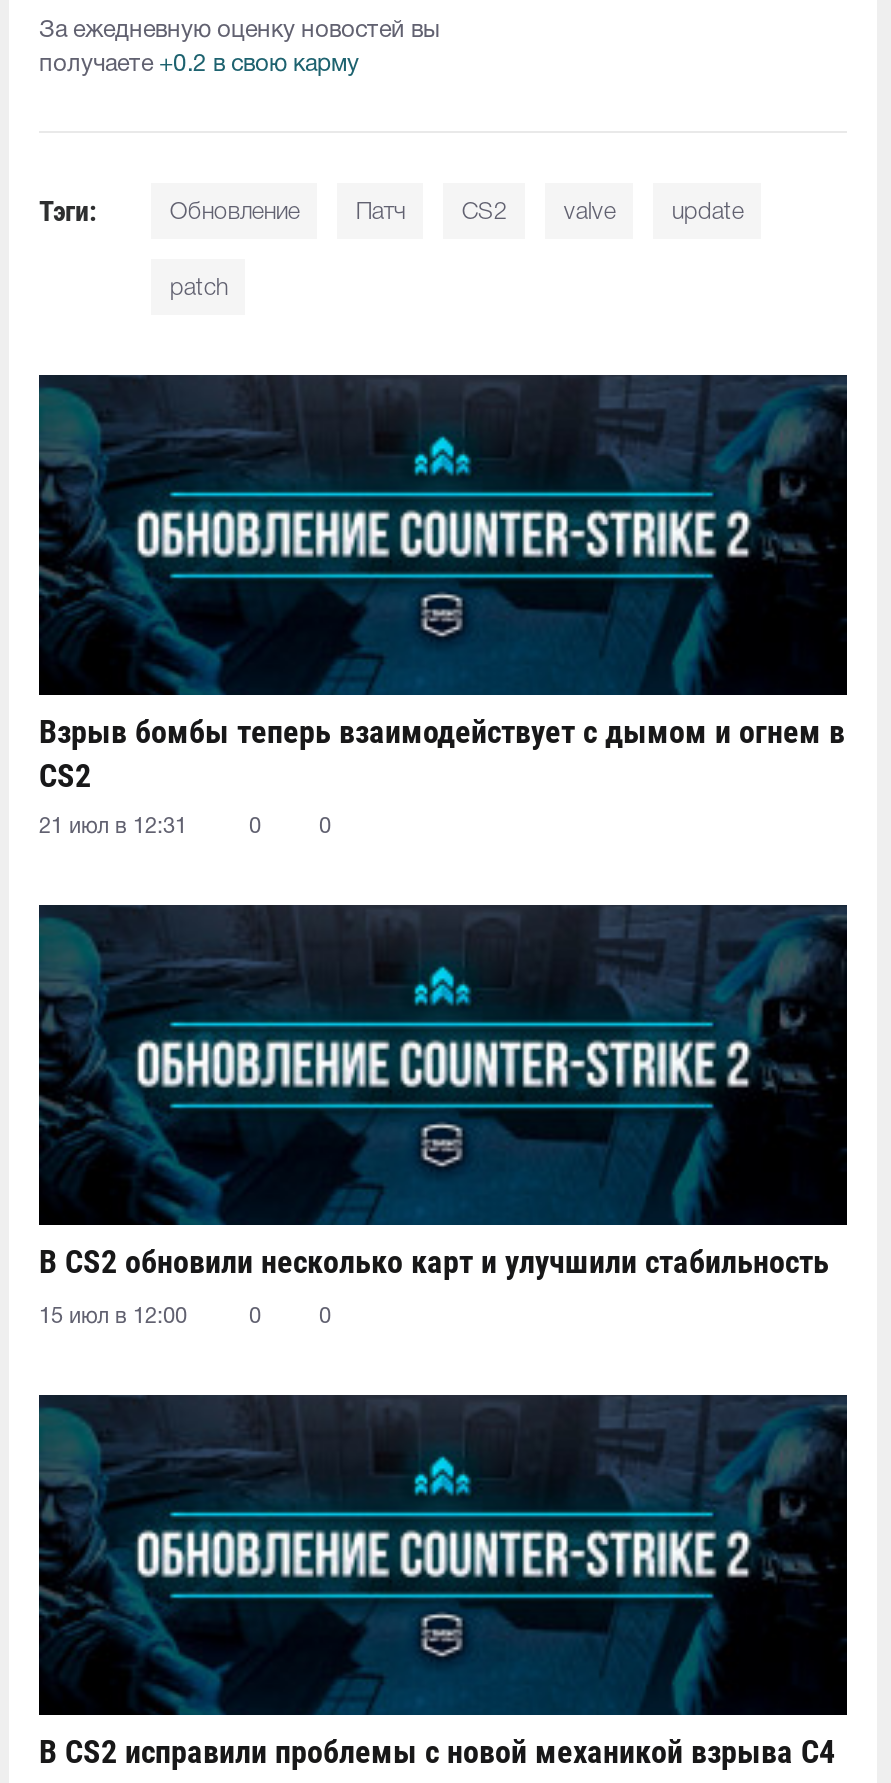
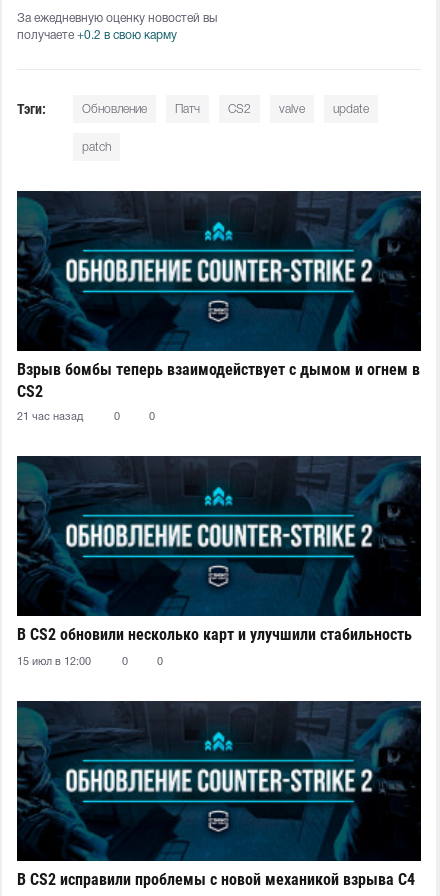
[39,816,187,836] 21 июл в 12:31 -> [17,412,83,422] 21 час назад

